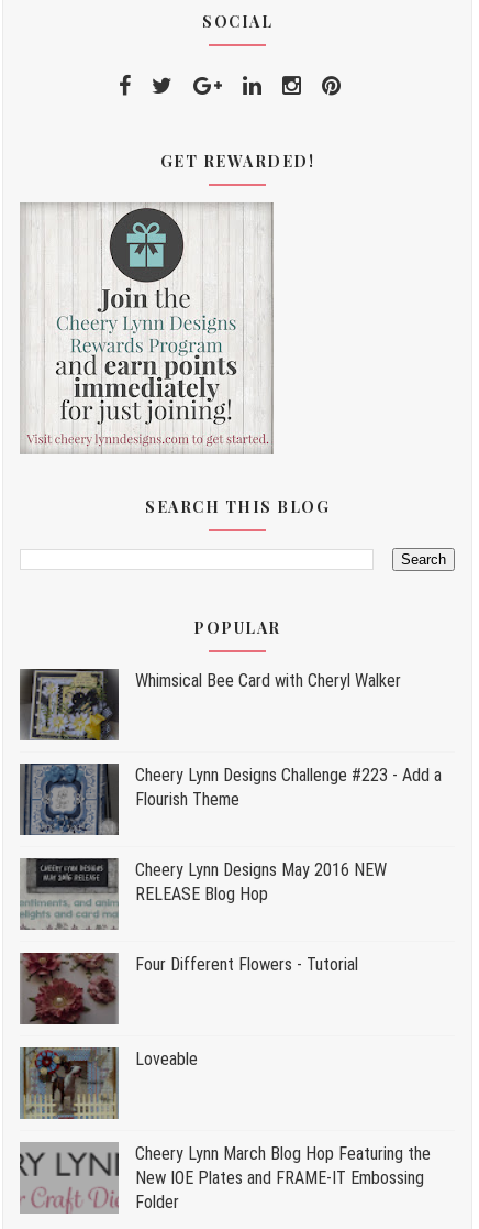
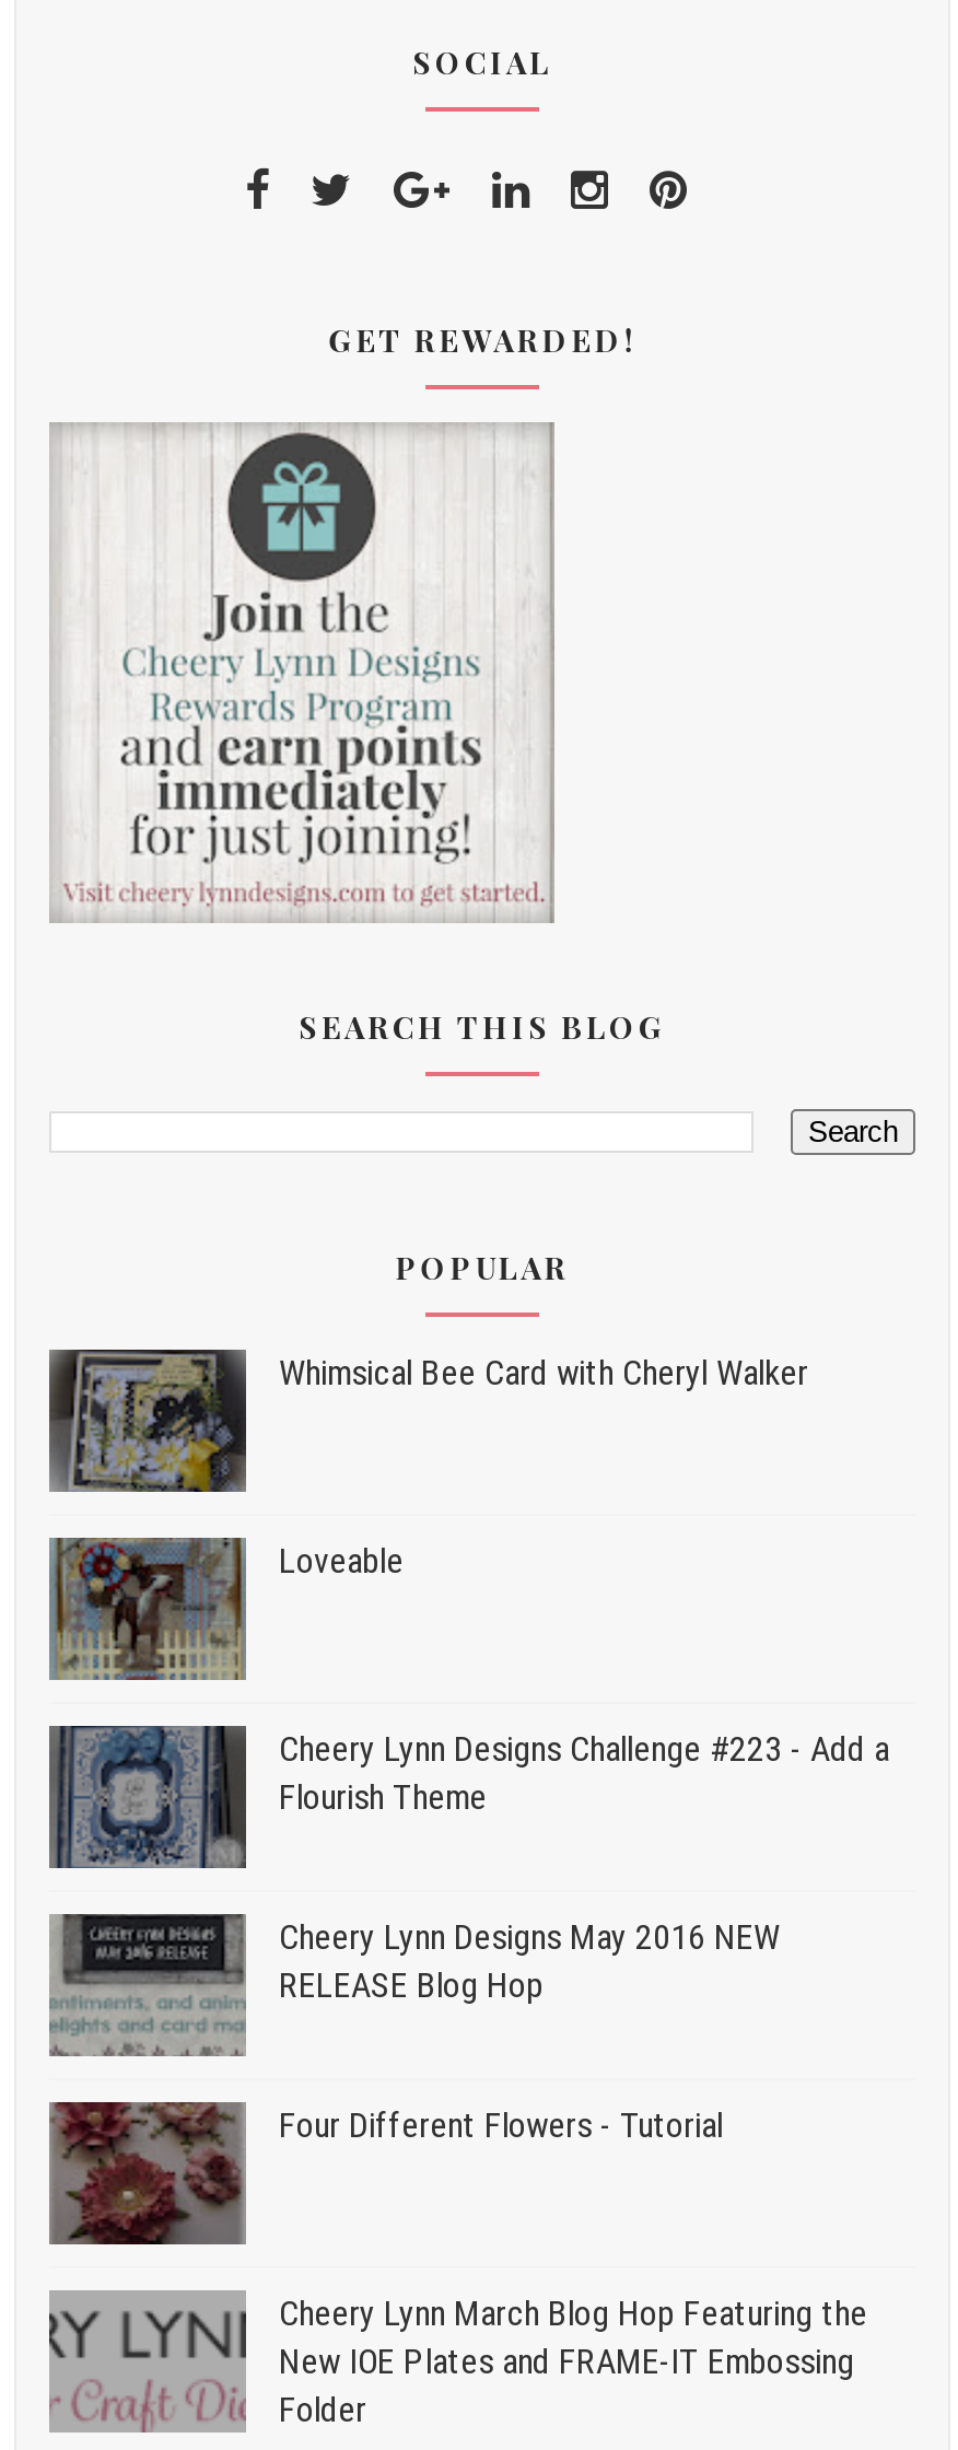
moved [21,762,442,975] -> [51,1724,889,2145]: [image] | Cheery Lynn Designs Challenge #223 - Add a | Flourish Theme | Cheery Lynn Designs May 2016 NEW | RELEASE Blog Hop | Four Different Flowers - Tutorial
moved [20,951,119,1025] -> [49,2098,246,2247]: [image]
moved [21,1047,198,1119] -> [49,1538,404,1680]: [image] | Loveable

